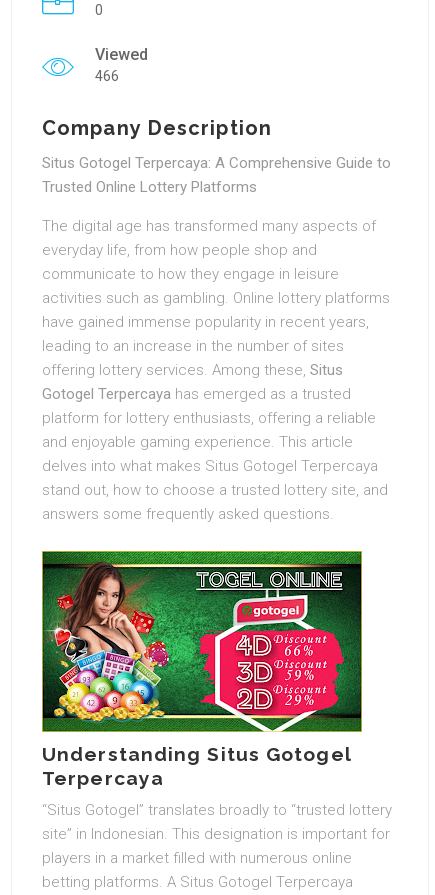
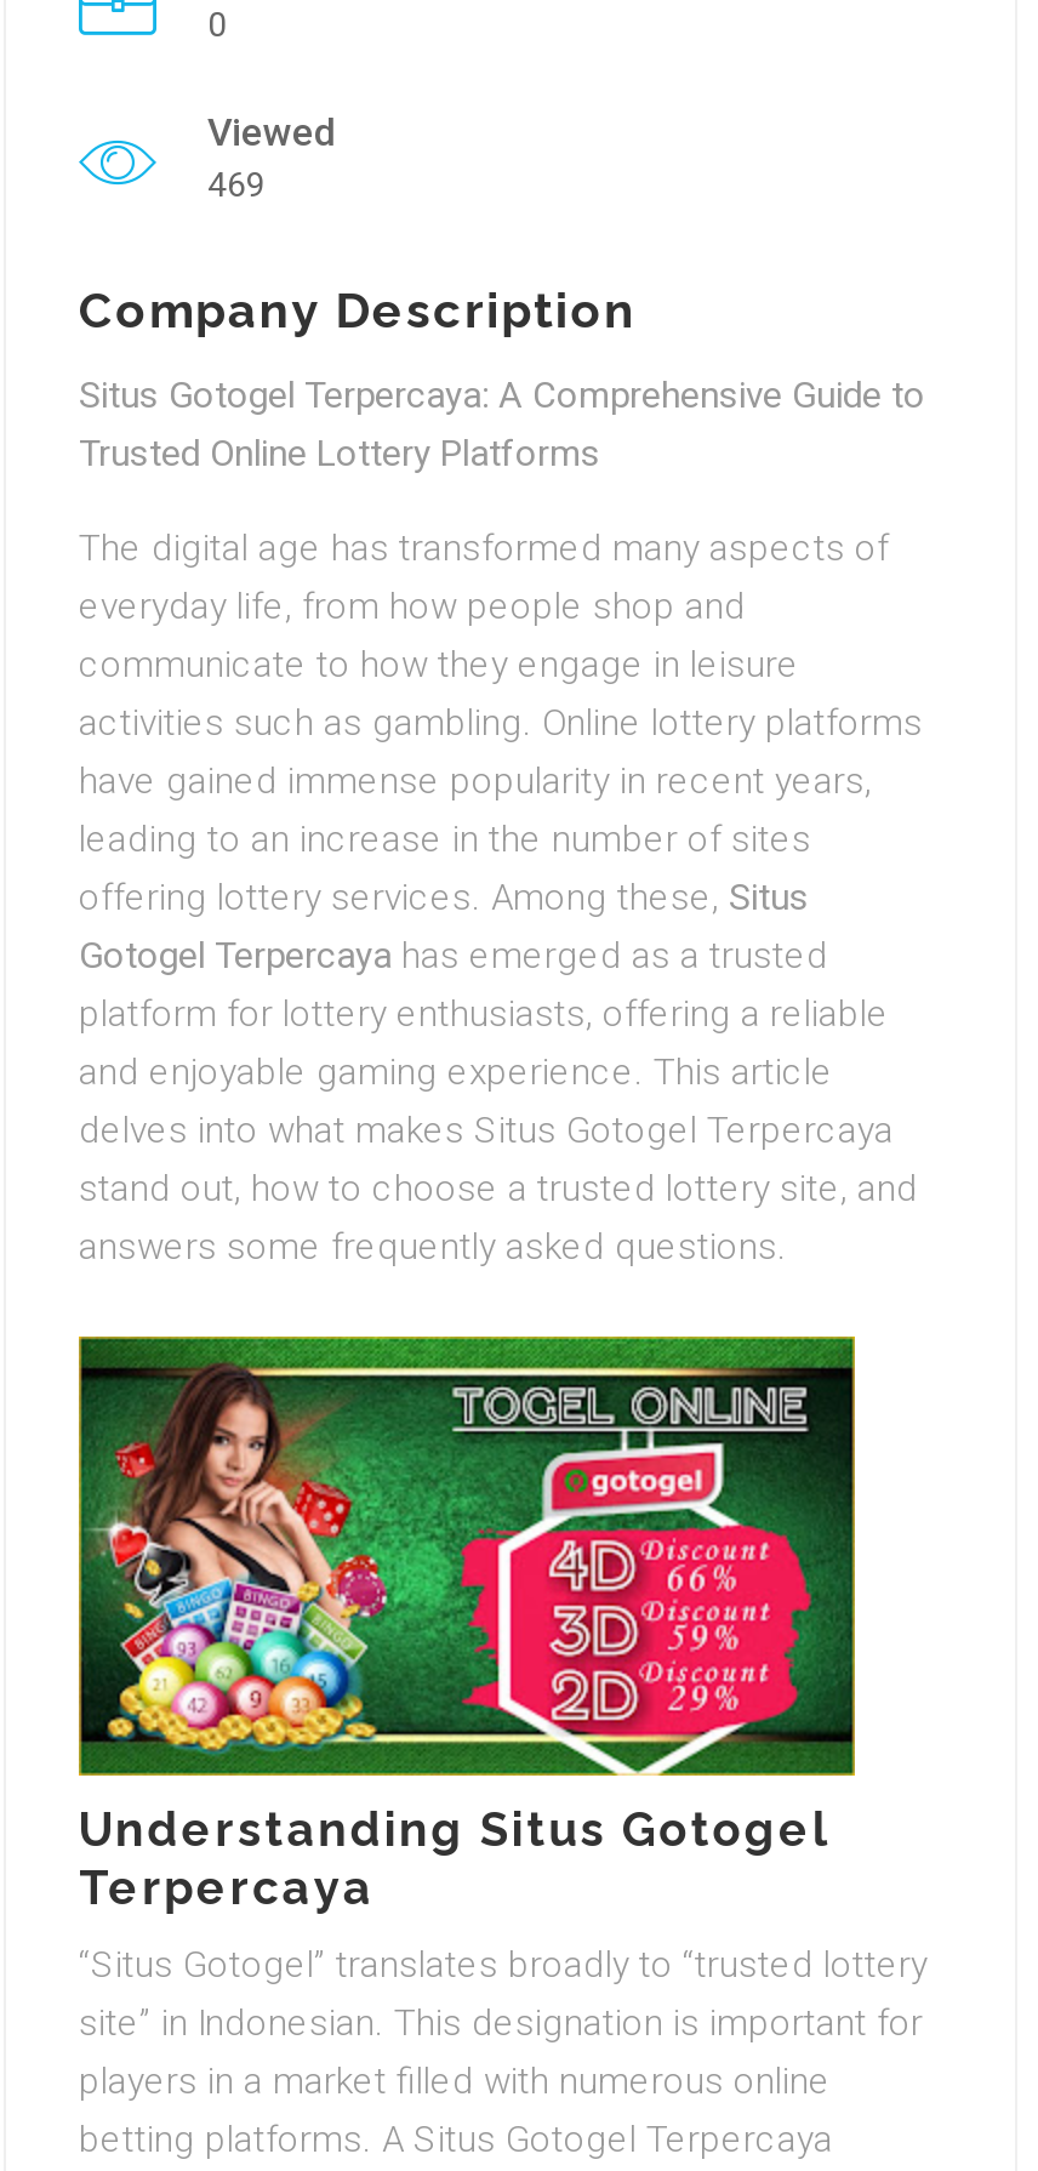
[95,68,119,84] 466 -> [207,165,266,204] 469

